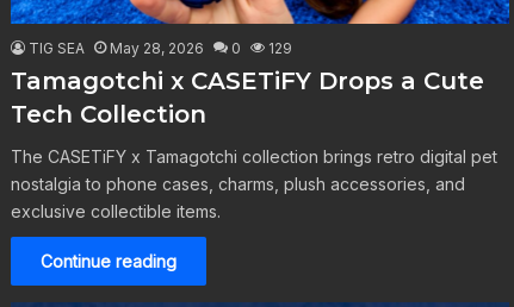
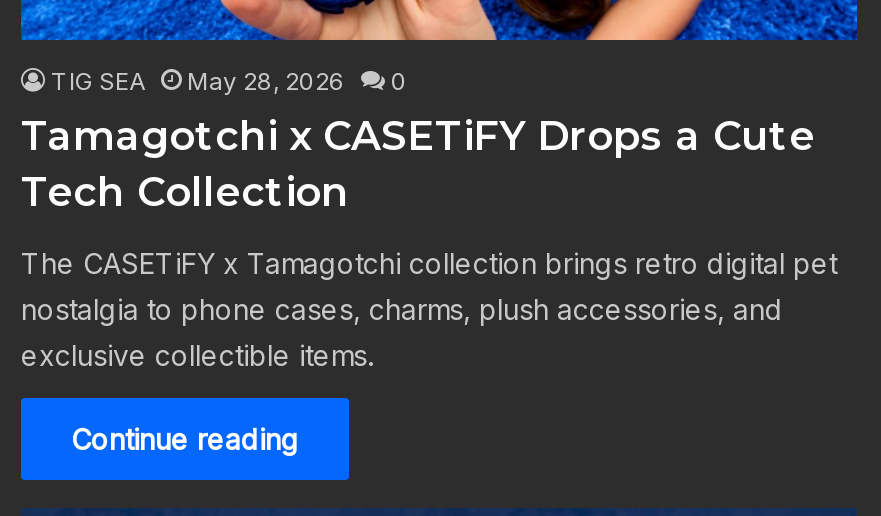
[265,39,292,57] 129 -> none

